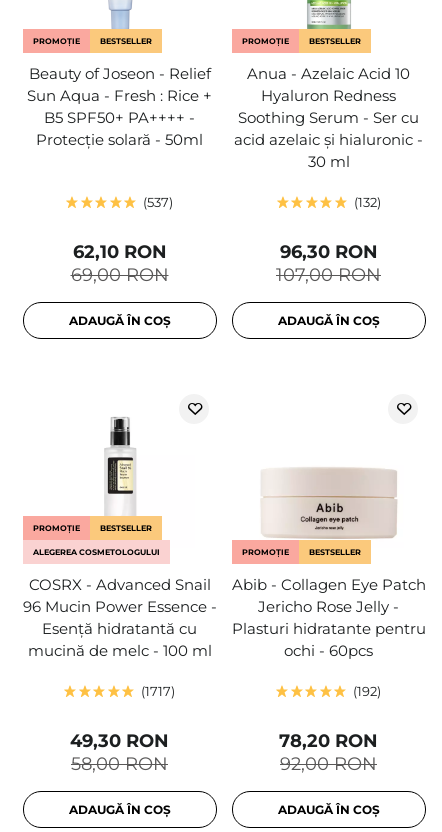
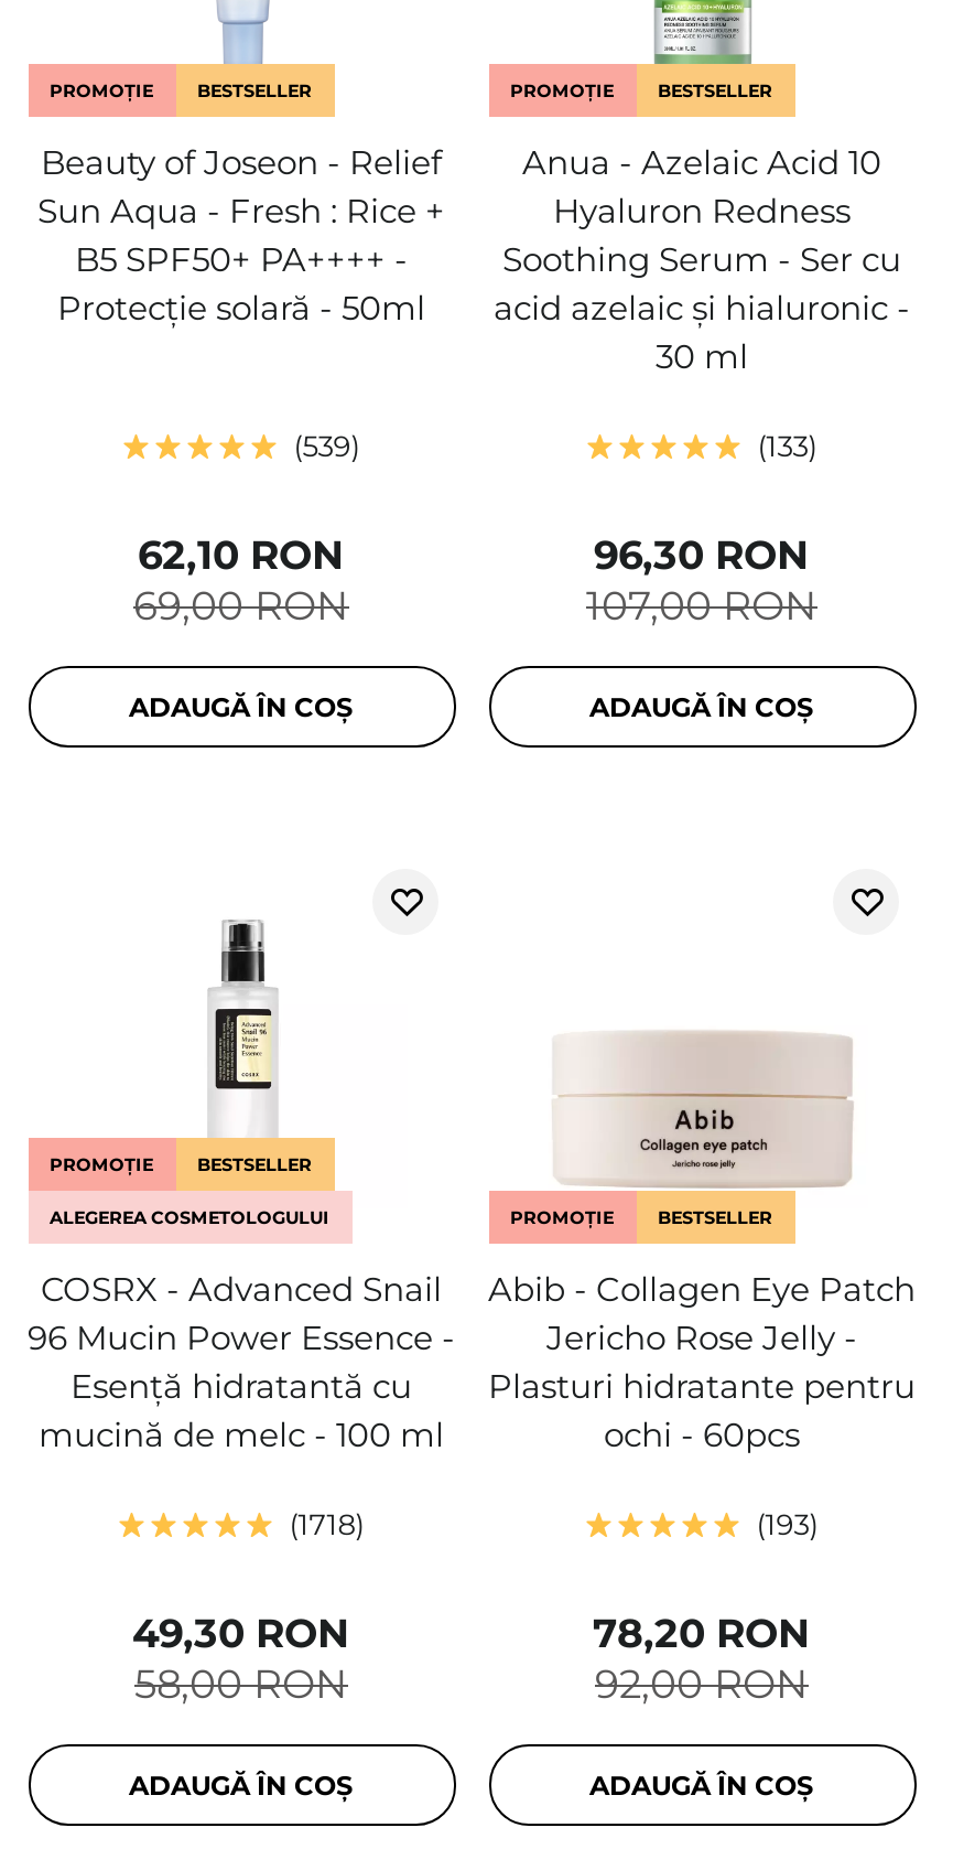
[147,194,169,210] 537 -> [302,429,351,464] 539
[358,194,377,210] 132 -> [766,429,808,464] 133
[145,683,171,699] 1717 -> [298,1507,355,1542] 1718
[357,683,377,699] 192 -> [765,1507,809,1542] 193

